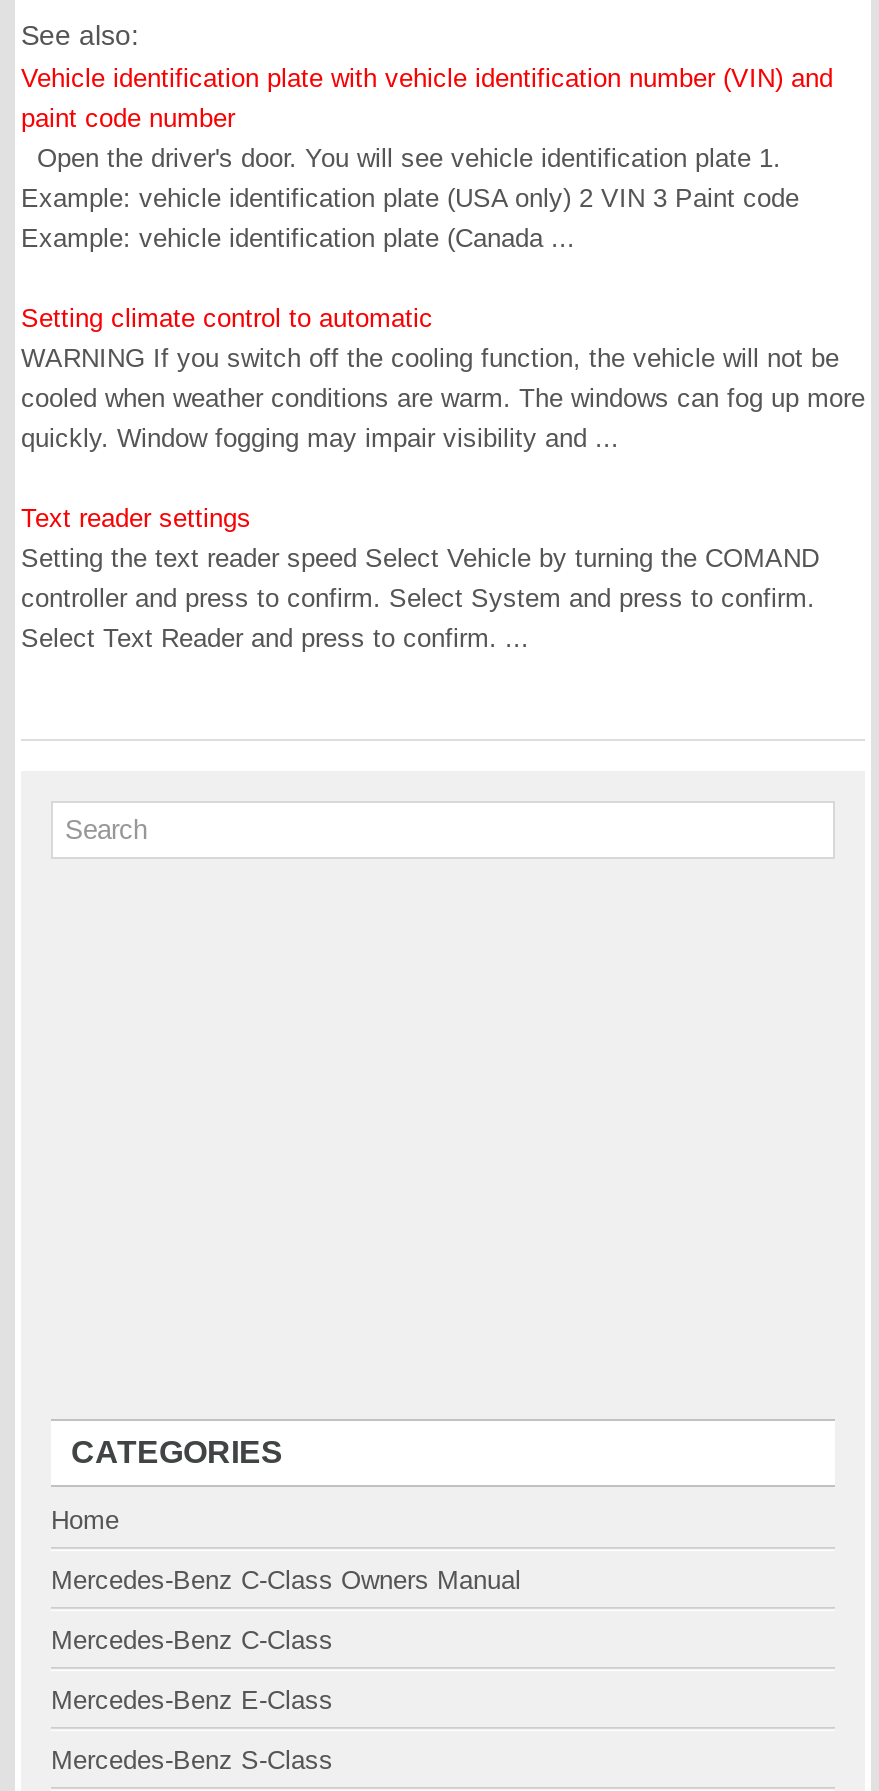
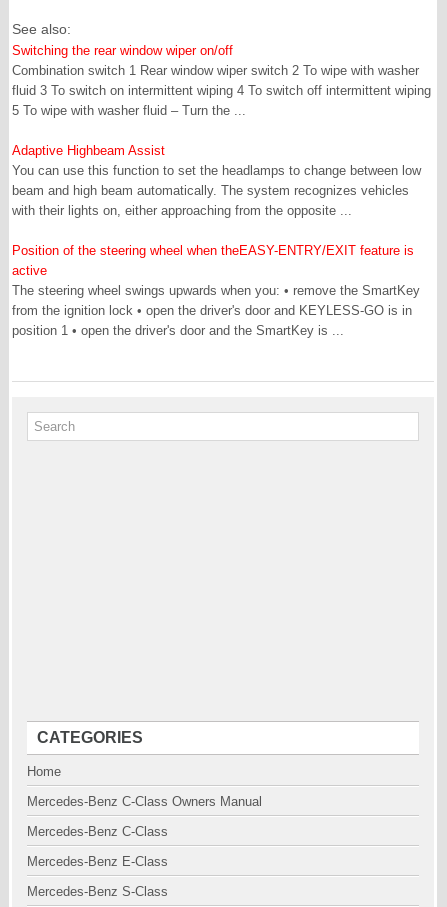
[21,63,833,253] Vehicle identification plate with vehicle identification number (VIN) and | paint code number | Open the driver's door. You will see vehicle identification plate 1. | Example: vehicle identification plate (USA only) 2 VIN 3 Paint code | Example: vehicle identification plate (Canada ... -> [12,43,431,118] Switching the rear window wiper on/off | Combination switch 1 Rear window wiper switch 2 To wipe with washer | fluid 3 To switch on intermittent wiping 4 To switch off intermittent wiping | 5 To wipe with washer fluid – Turn the ...
[21,303,865,453] Setting climate control to automatic | WARNING If you switch off the cooling function, the vehicle will not be | cooled when weather conditions are warm. The windows can fog up more | quickly. Window fogging may impair visibility and ... -> [12,143,421,218] Adaptive Highbeam Assist | You can use this function to set the headlamps to change between low | beam and high beam automatically. The system recognizes vehicles | with their lights on, either approaching from the opposite ...
[21,503,819,653] Text reader settings | Setting the text reader speed Select Vehicle by turning the COMAND | controller and press to confirm. Select System and press to confirm. | Select Text Reader and press to confirm. ... -> [12,243,420,338] Position of the steering wheel when theEASY-ENTRY/EXIT feature is | active | The steering wheel swings upwards when you: • remove the SmartKey | from the ignition lock • open the driver's door and KEYLESS-GO is in | position 1 • open the driver's door and the SmartKey is ...

